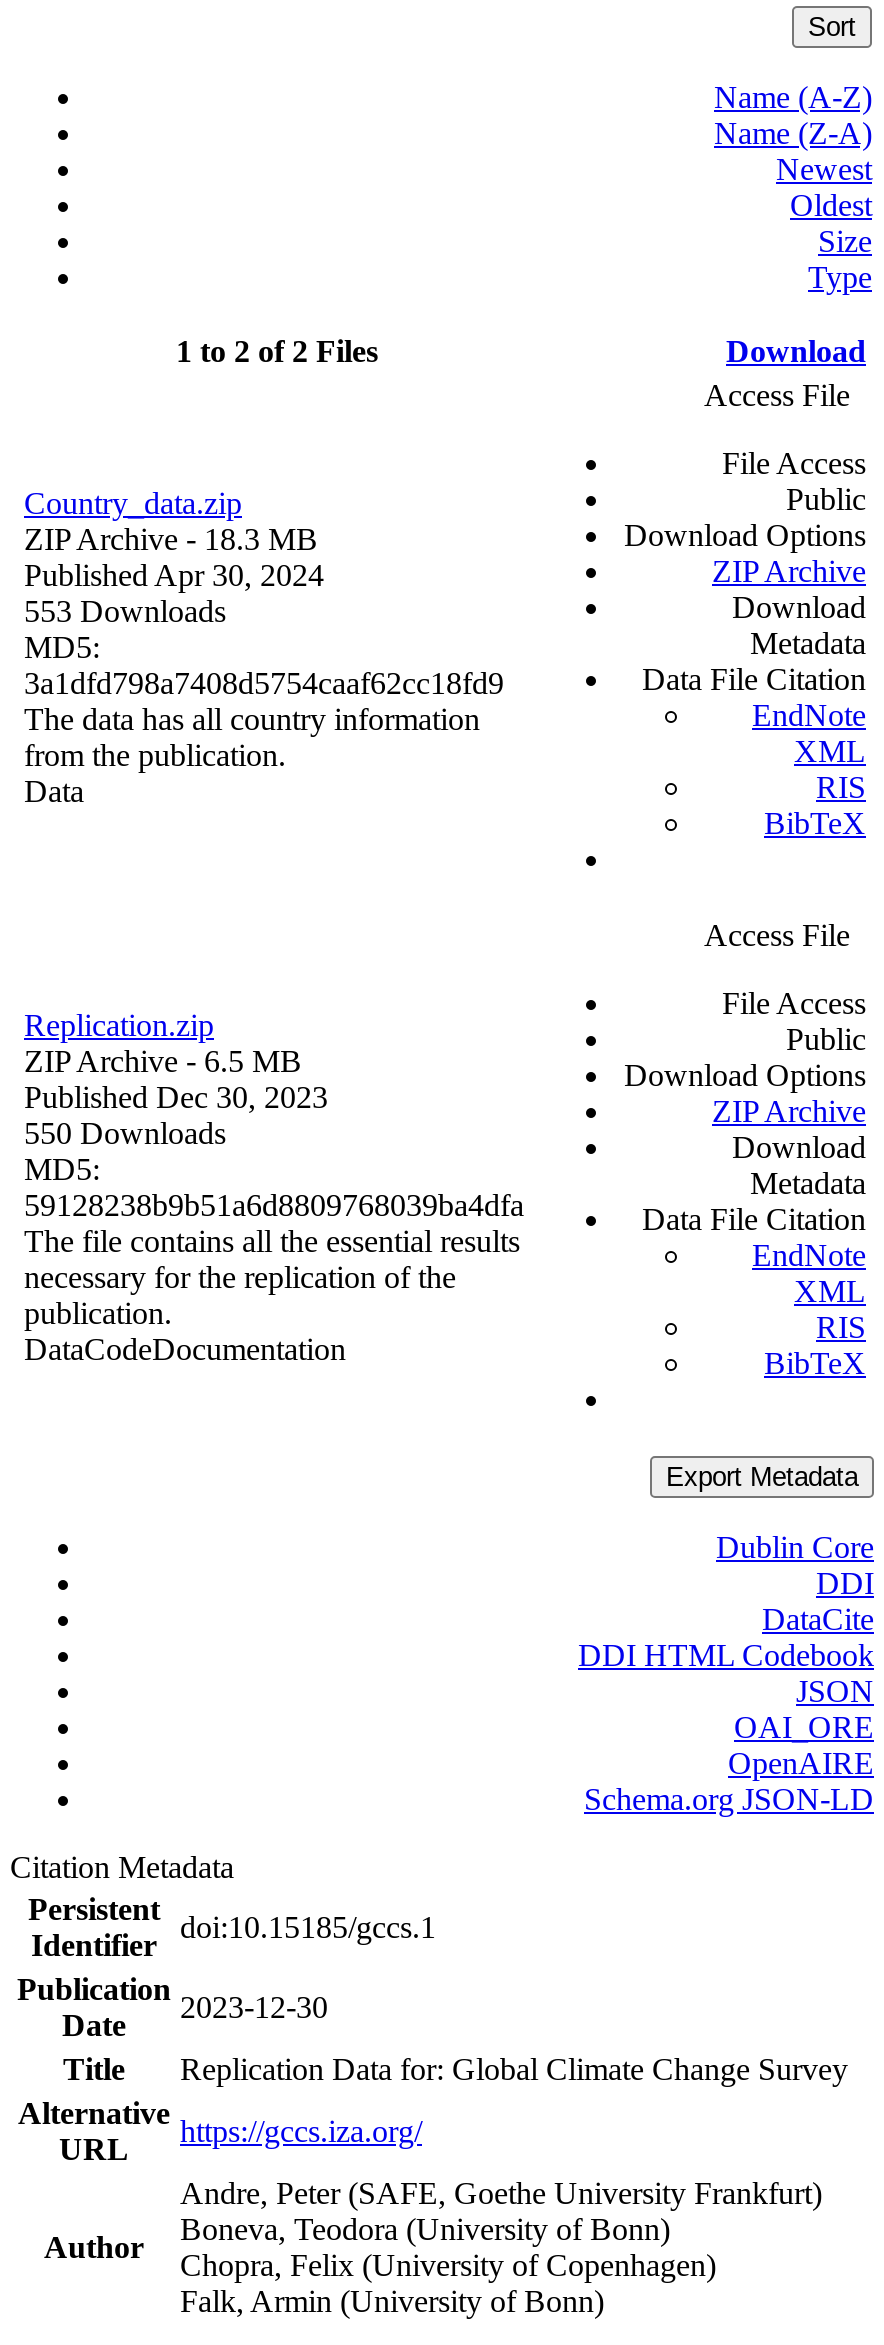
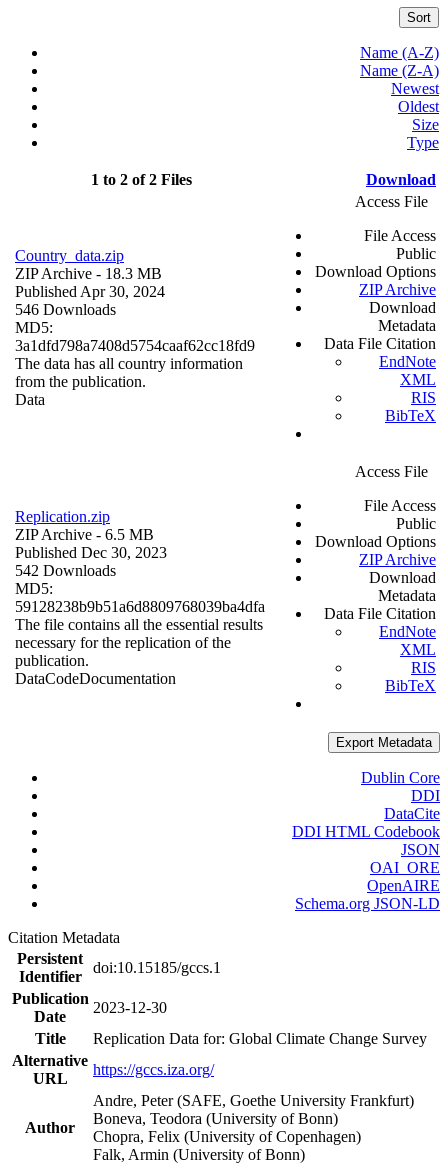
[24,595,226,629] 553 Downloads -> [15,301,116,318] 546 Downloads
[24,1117,226,1151] 550 Downloads -> [15,562,116,579] 542 Downloads

